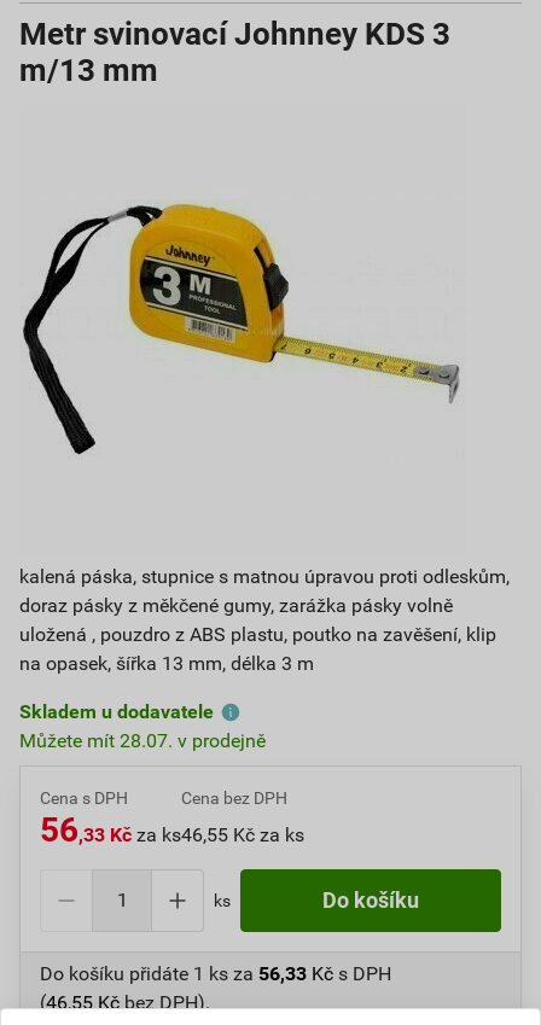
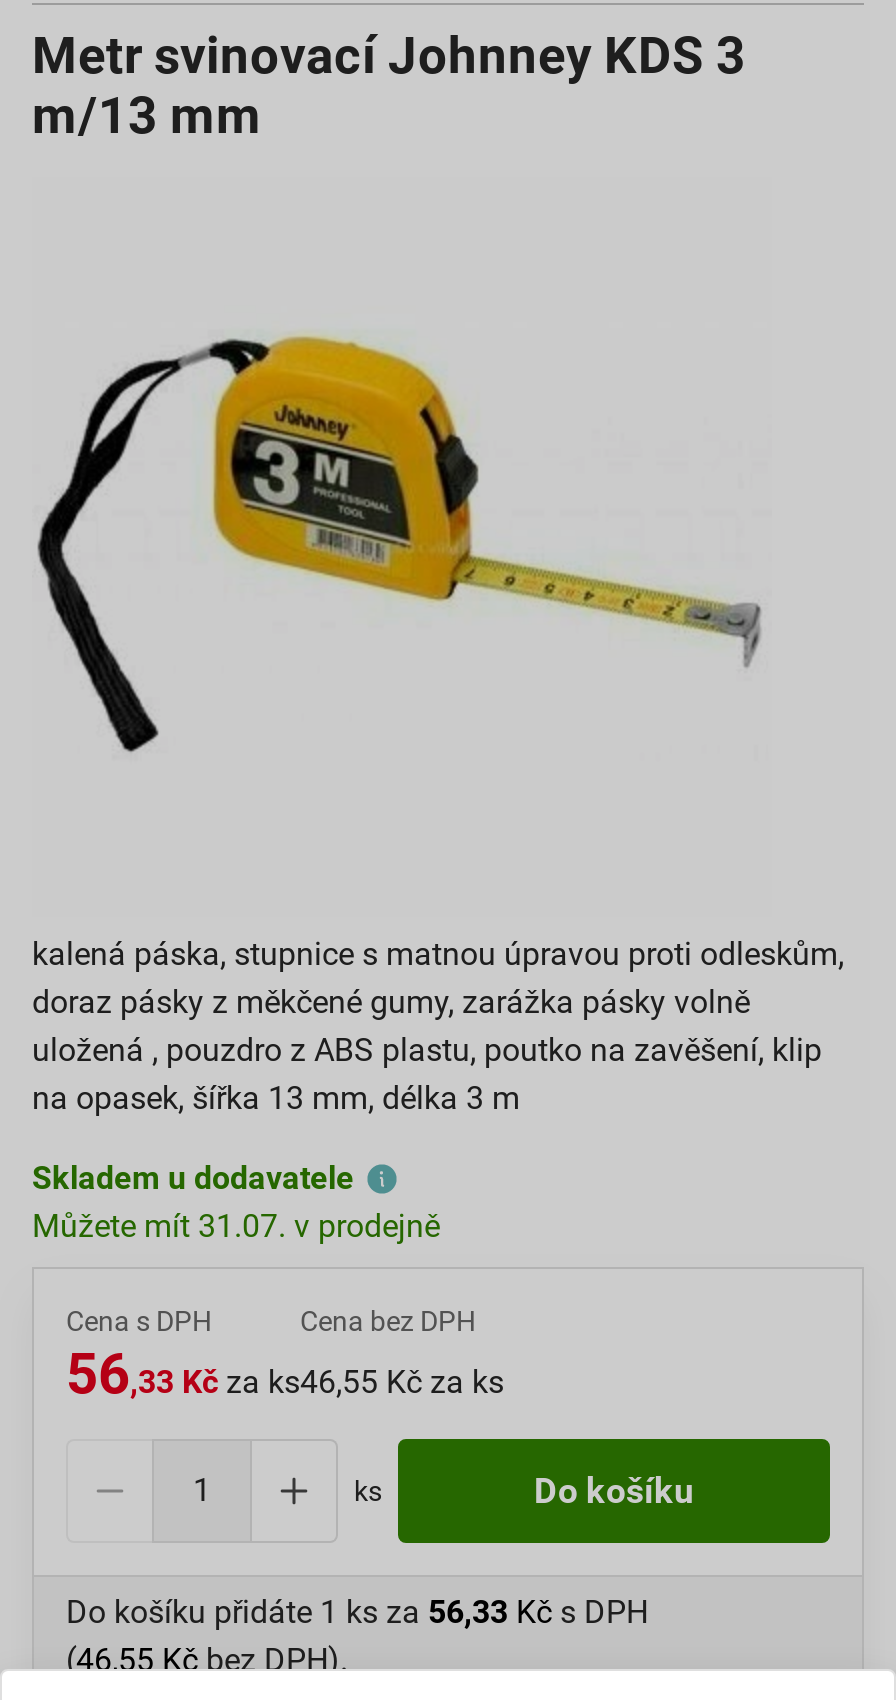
[19,729,266,752] Můžete mít 28.07. v prodejně -> [32,1207,440,1245] Můžete mít 31.07. v prodejně

